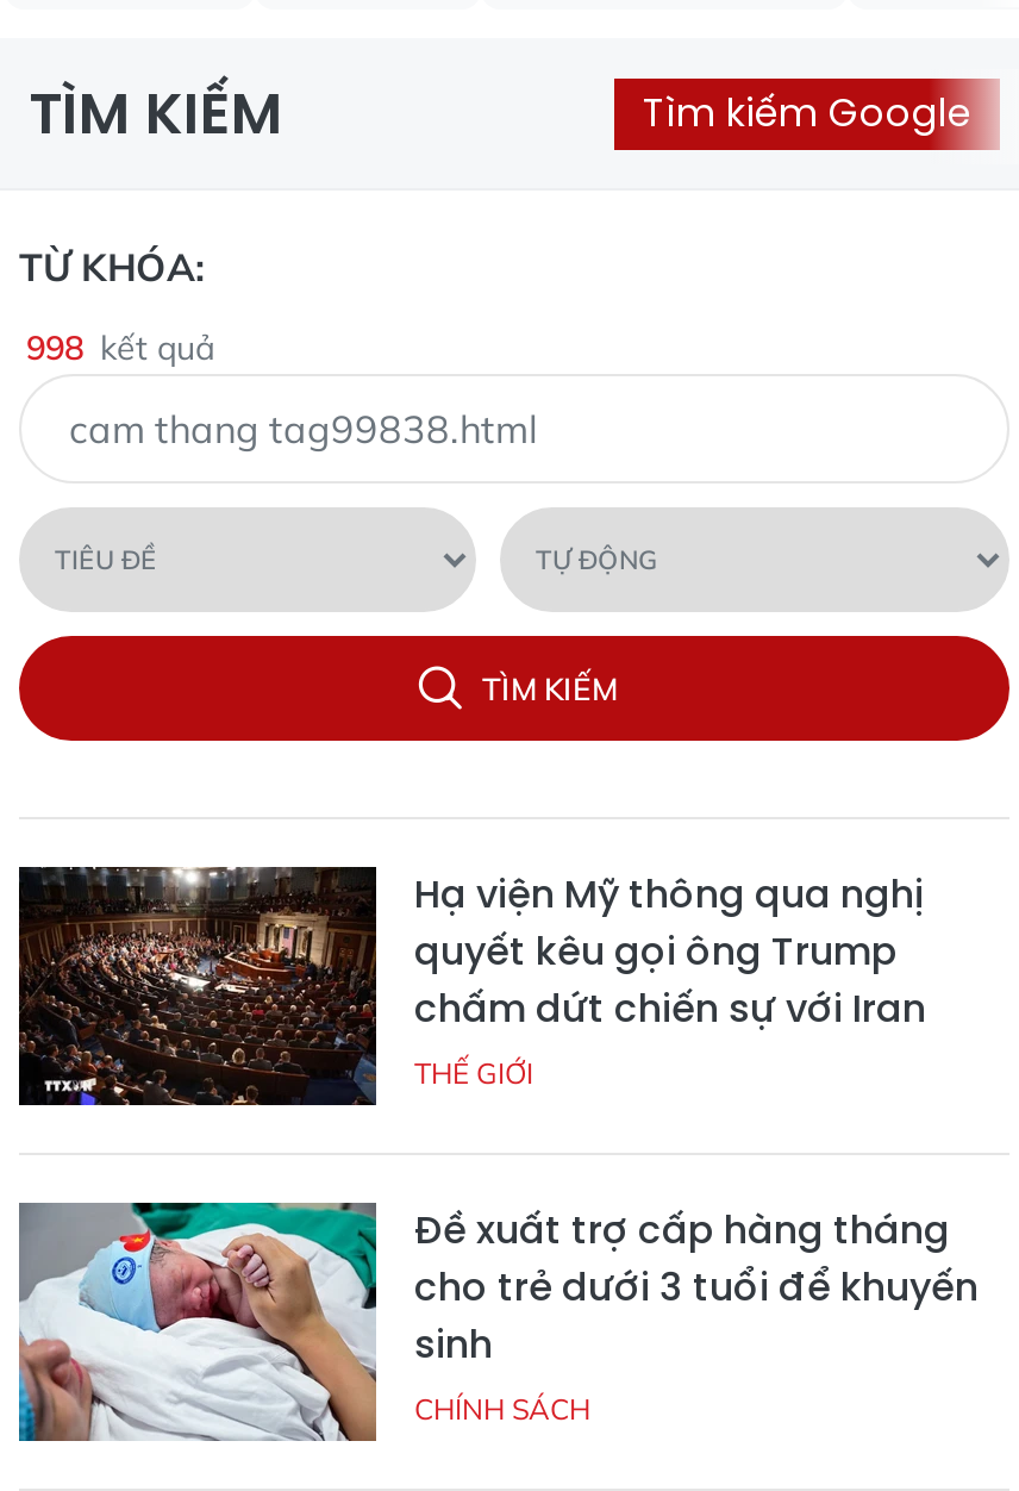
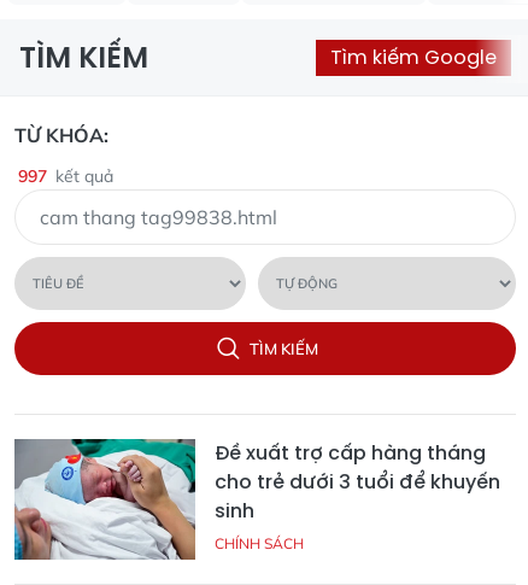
[26,326,214,369] 998 kết quả -> [18,165,113,187] 997 kết quả
[17,865,926,1108] [image] | Hạ viện Mỹ thông qua nghị | quyết kêu gọi ông Trump | chấm dứt chiến sự với Iran | THẾ GIỚI -> none

